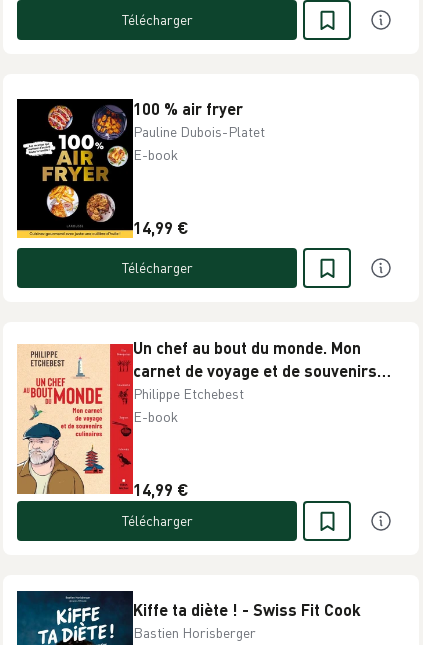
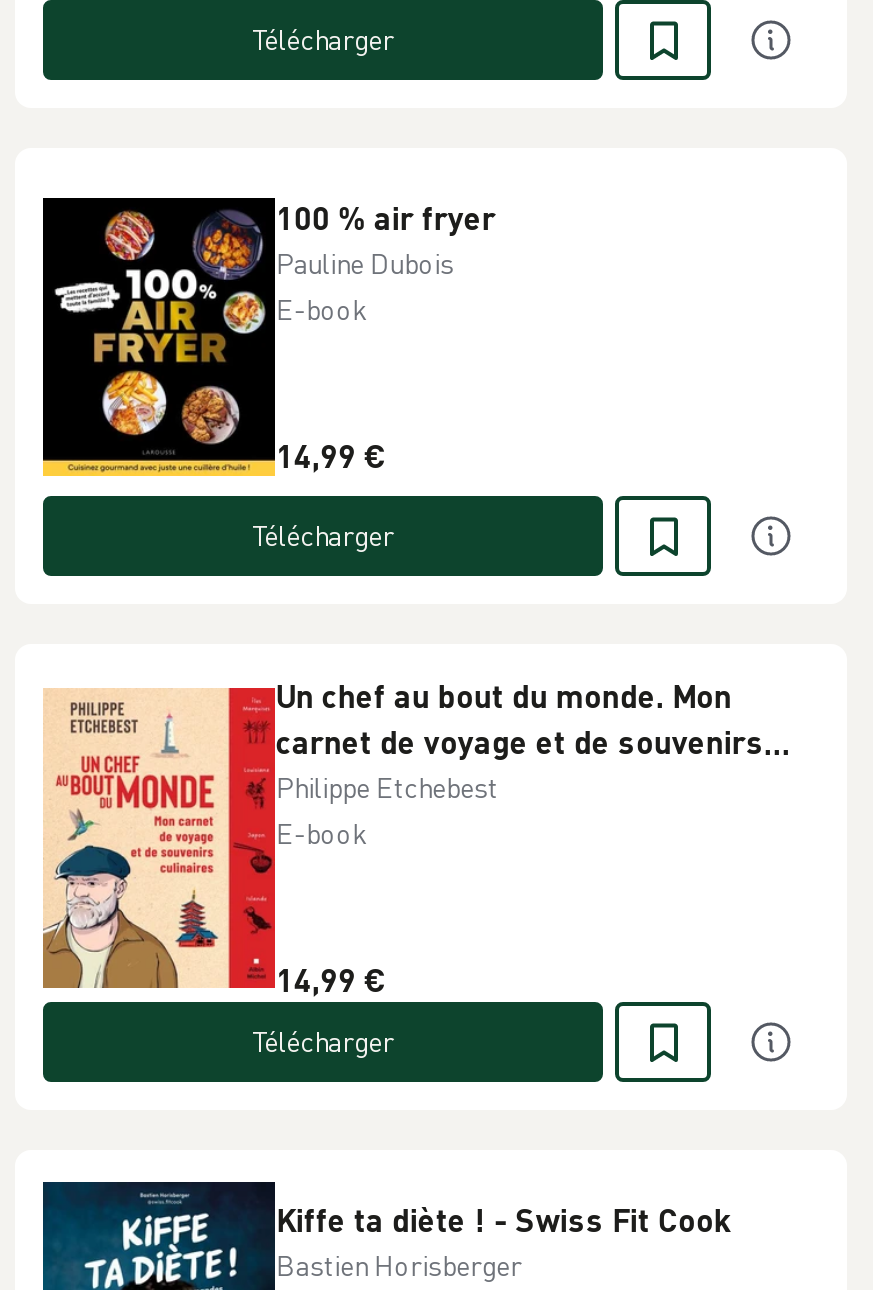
[133,123,265,140] Pauline Dubois-Platet -> [276,247,454,281] Pauline Dubois

